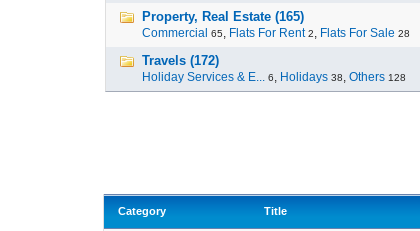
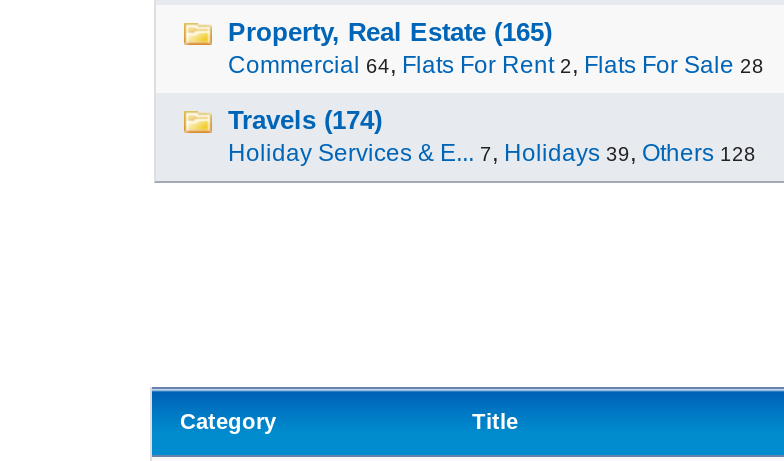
[142,26,410,40] Commercial 65, Flats For Rent 2, Flats For Sale 28 -> [228,51,764,79] Commercial 64, Flats For Rent 2, Flats For Sale 28
[142,53,219,68] Travels (172) -> [228,105,382,135] Travels (174)
[142,70,406,84] Holiday Services & E... 6, Holidays 38, Others 128 -> [228,139,756,167] Holiday Services & E... 7, Holidays 39, Others 128

